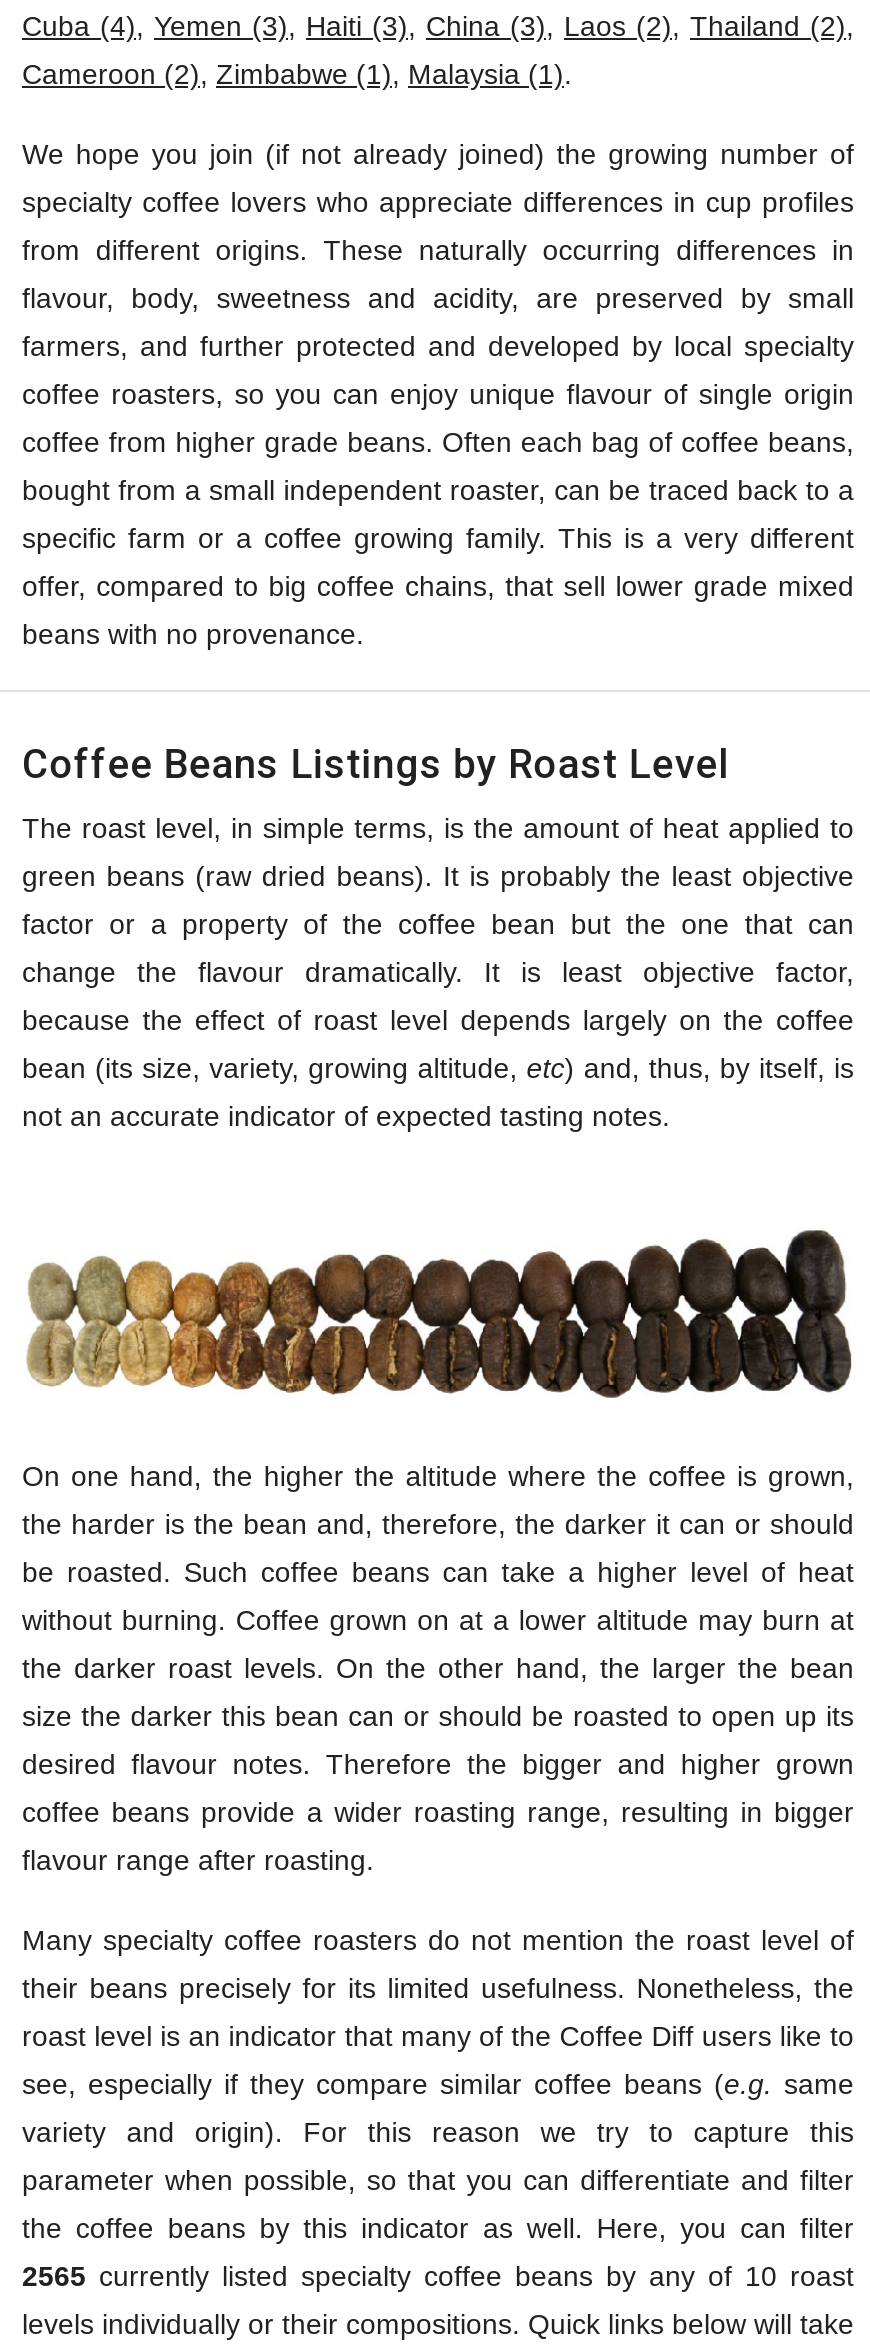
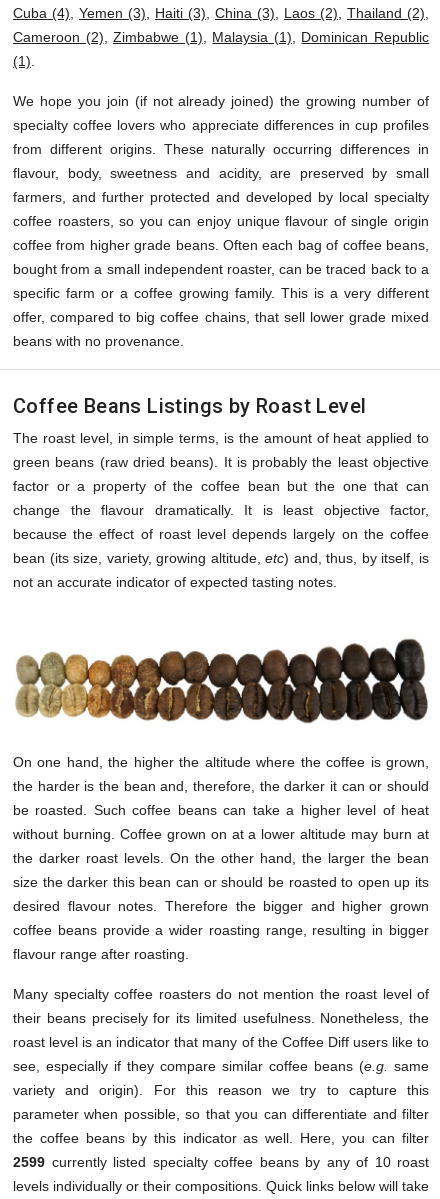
[22,58,572,90] Cameroon (2), Zimbabwe (1), Malaysia (1). -> [13,29,429,69] Cameroon (2), Zimbabwe (1), Malaysia (1), Dominican Republic | (1).
[22,2259,854,2291] 2565 currently listed specialty coffee beans by any of 10 roast -> [13,1153,429,1169] 2599 currently listed specialty coffee beans by any of 10 roast

